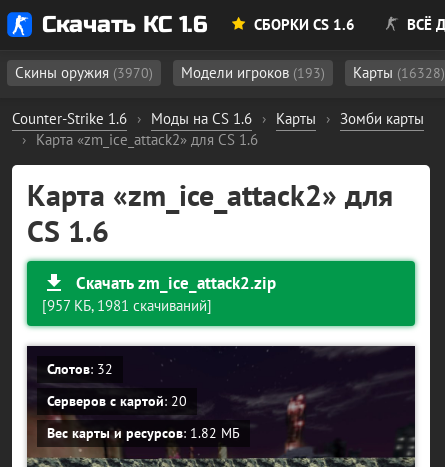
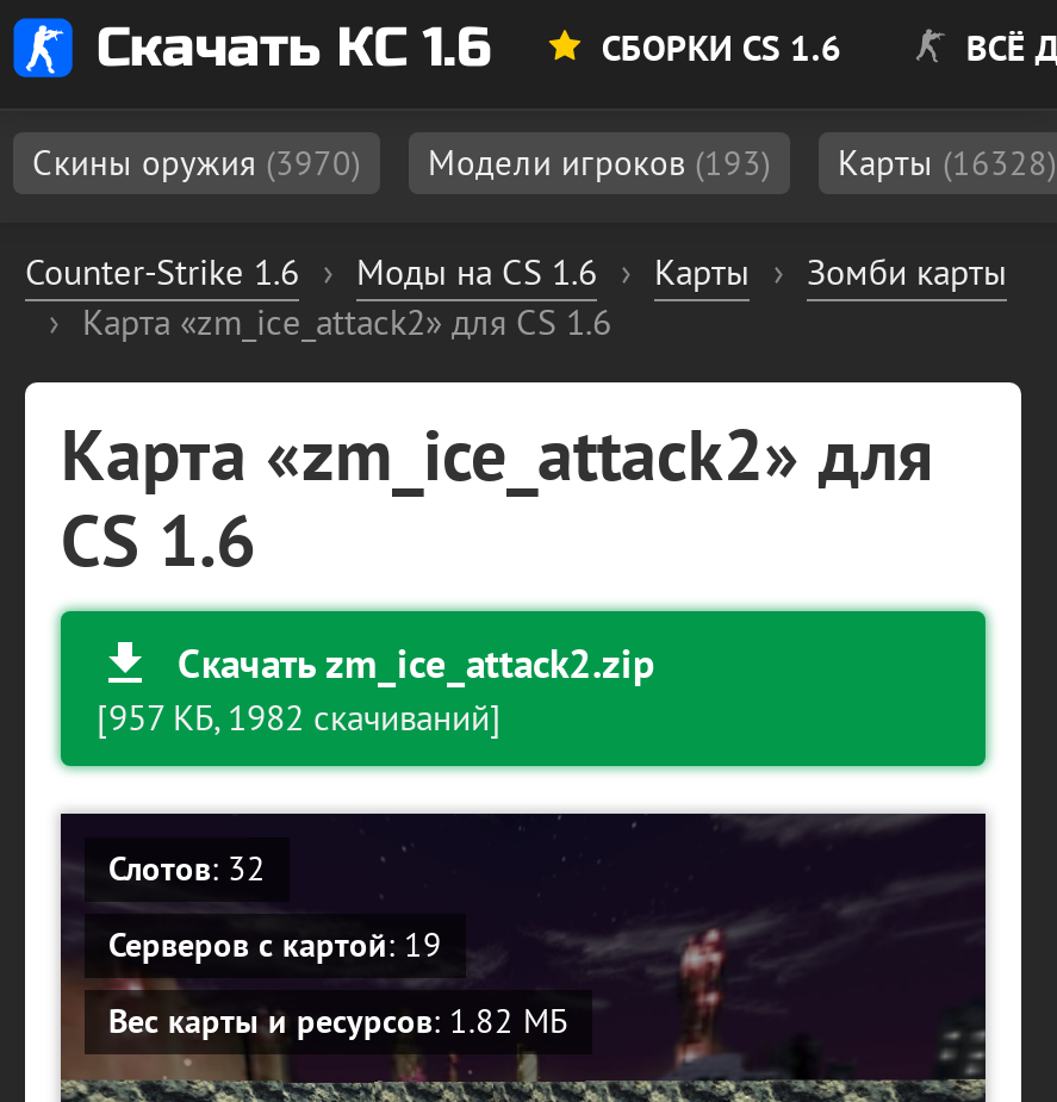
[42,296,212,315] [957 КБ, 1981 скачиваний] -> [97,695,502,740] [957 КБ, 1982 скачиваний]
[47,392,187,410] Серверов с картой: 20 -> [108,923,442,966] Серверов с картой: 19

